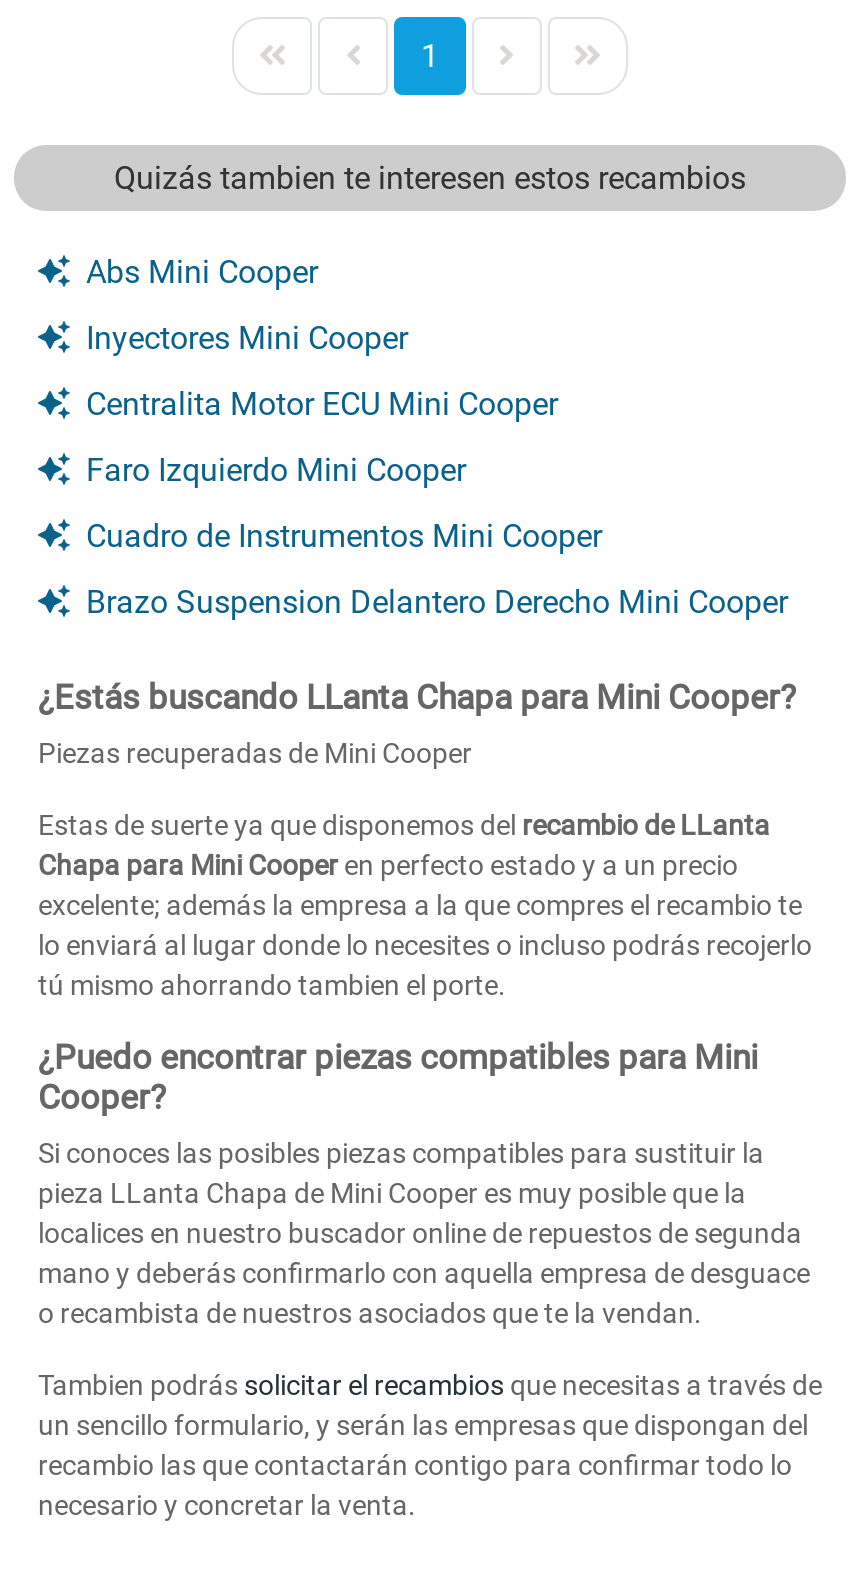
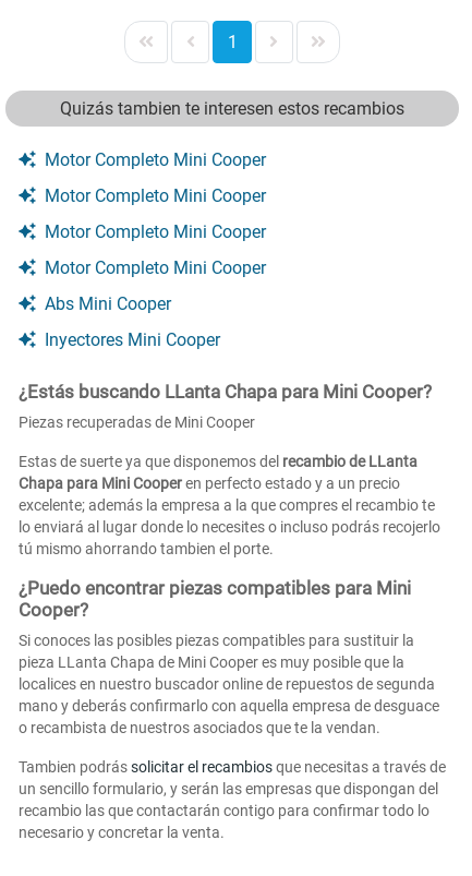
none -> [45,149,266,278] Motor Completo Mini Cooper | Motor Completo Mini Cooper | Motor Completo Mini Cooper | Motor Completo Mini Cooper
moved [86,253,408,357] -> [45,293,220,350]: Abs Mini Cooper | Inyectores Mini Cooper
[86,385,788,621] Centralita Motor ECU Mini Cooper | Faro Izquierdo Mini Cooper | Cuadro de Instrumentos Mini Cooper | Brazo Suspension Delantero Derecho Mini Cooper -> none

